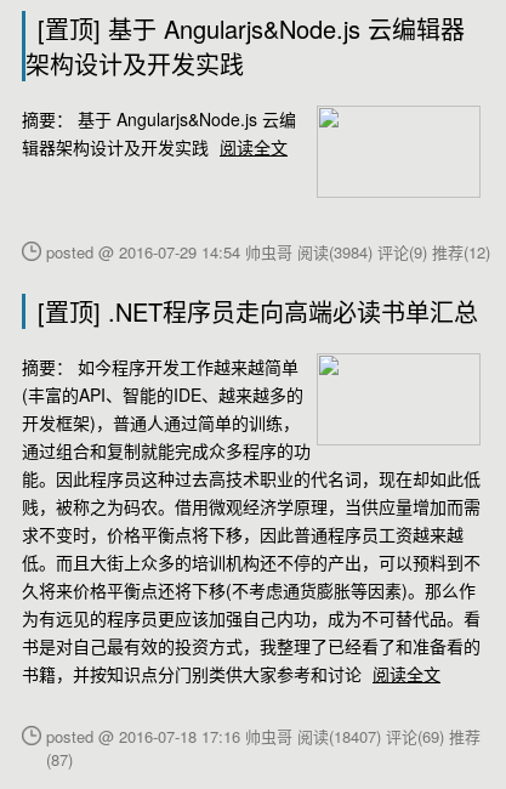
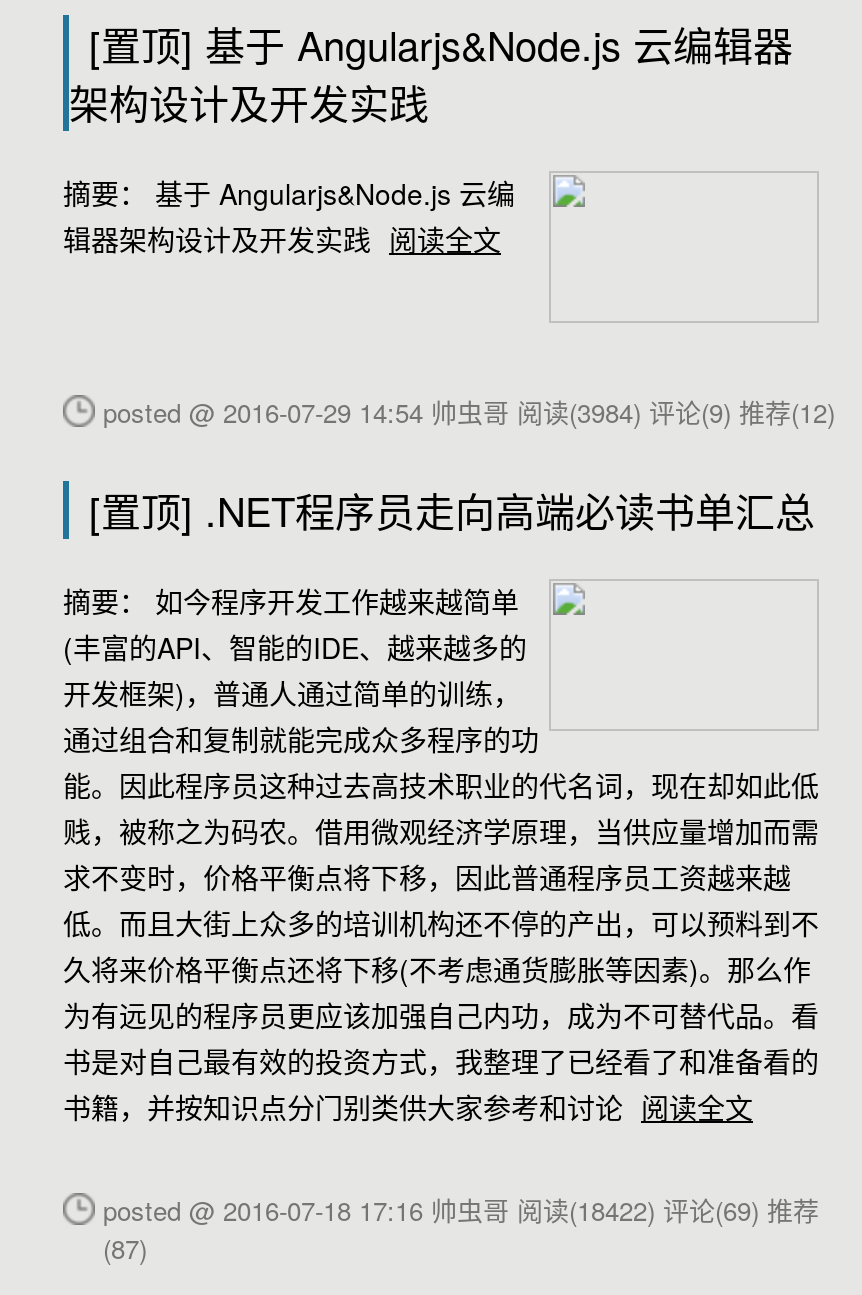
[46,725,481,748] posted @ 2016-07-18 17:16 帅虫哥阅读(18407) 评论(69) 推荐 -> [103,1191,819,1229] posted @ 2016-07-18 17:16 帅虫哥阅读(18422) 评论(69) 推荐

